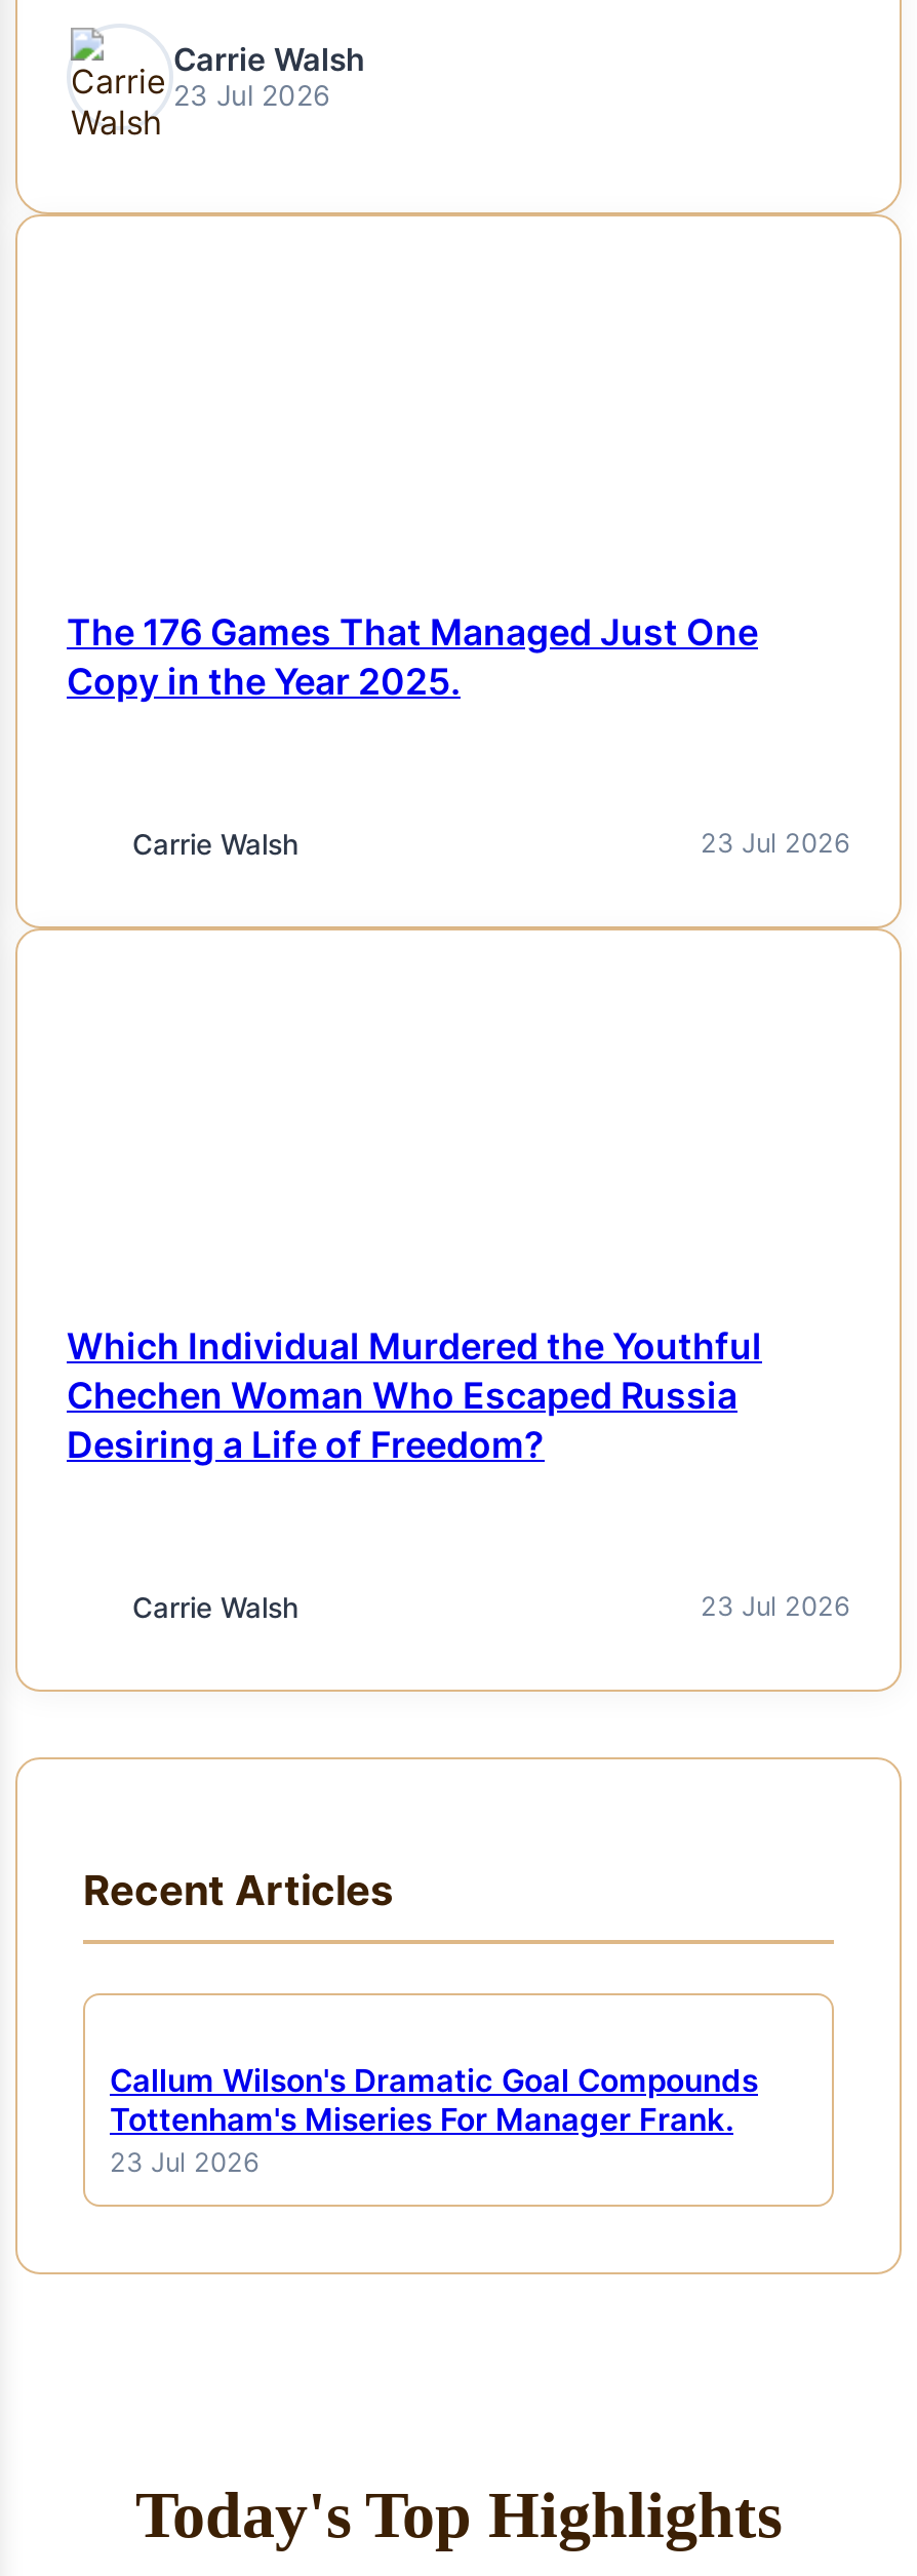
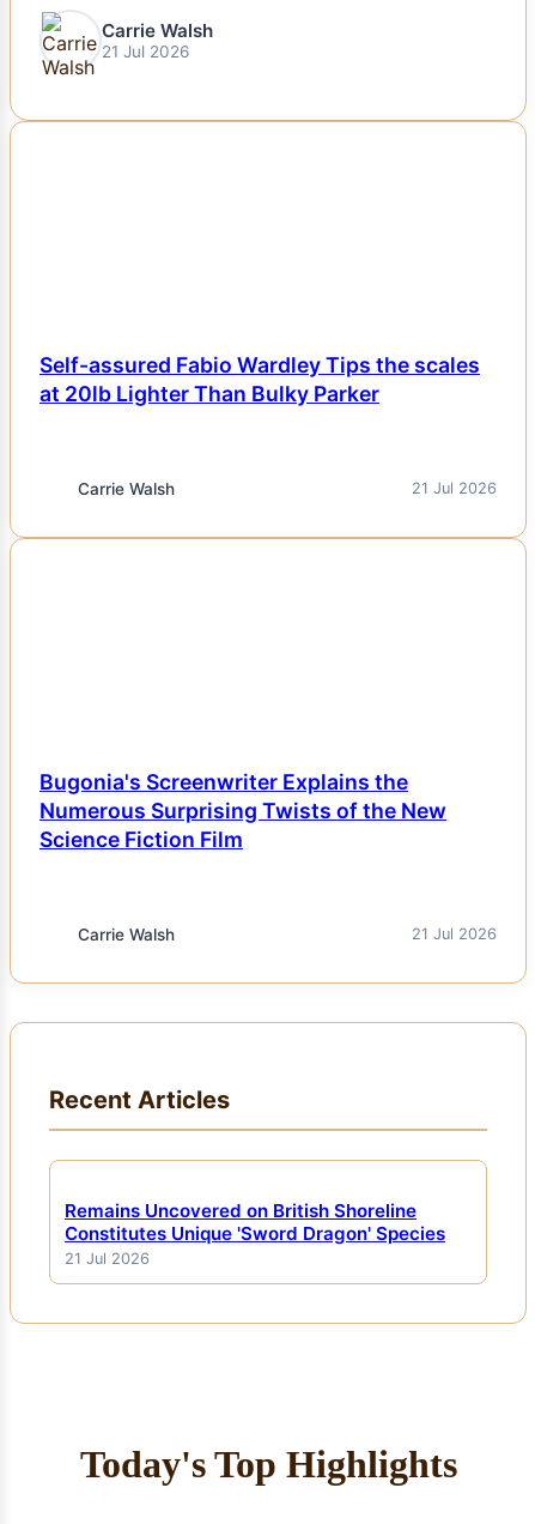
[173,80,329,112] 23 Jul 2026 -> [102,42,189,61] 21 Jul 2026
[67,611,758,704] The 176 Games That Managed Just One | Copy in the Year 2025. -> [39,353,480,407] Self-assured Fabio Wardley Tips the scales | at 20lb Lighter Than Bulky Parker
[701,829,850,859] 23 Jul 2026 -> [412,480,497,498] 21 Jul 2026
[67,1325,762,1467] Which Individual Murdered the Youthful | Chechen Woman Who Escaped Russia | Desiring a Life of Freedom? -> [39,770,446,852] Bugonia's Screenwriter Explains the | Numerous Surprising Twists of the New | Science Fiction Film
[701,1592,850,1623] 23 Jul 2026 -> [412,925,497,943] 21 Jul 2026
[110,2061,758,2178] Callum Wilson's Dramatic Goal Compounds | Tottenham's Miseries For Manager Frank. | 23 Jul 2026 -> [65,1199,445,1268] Remains Uncovered on British Shoreline | Constitutes Unique 'Sword Dragon' Species | 21 Jul 2026

